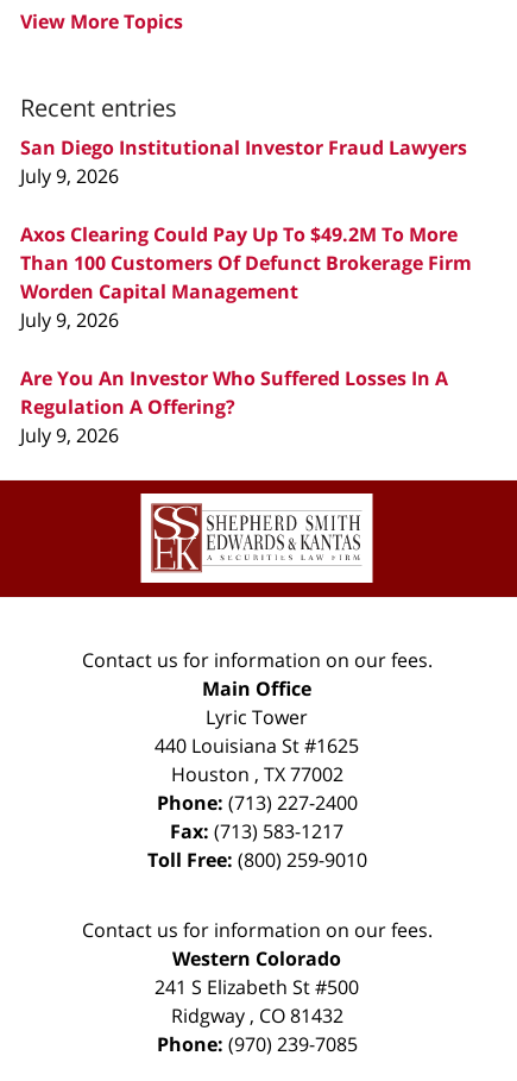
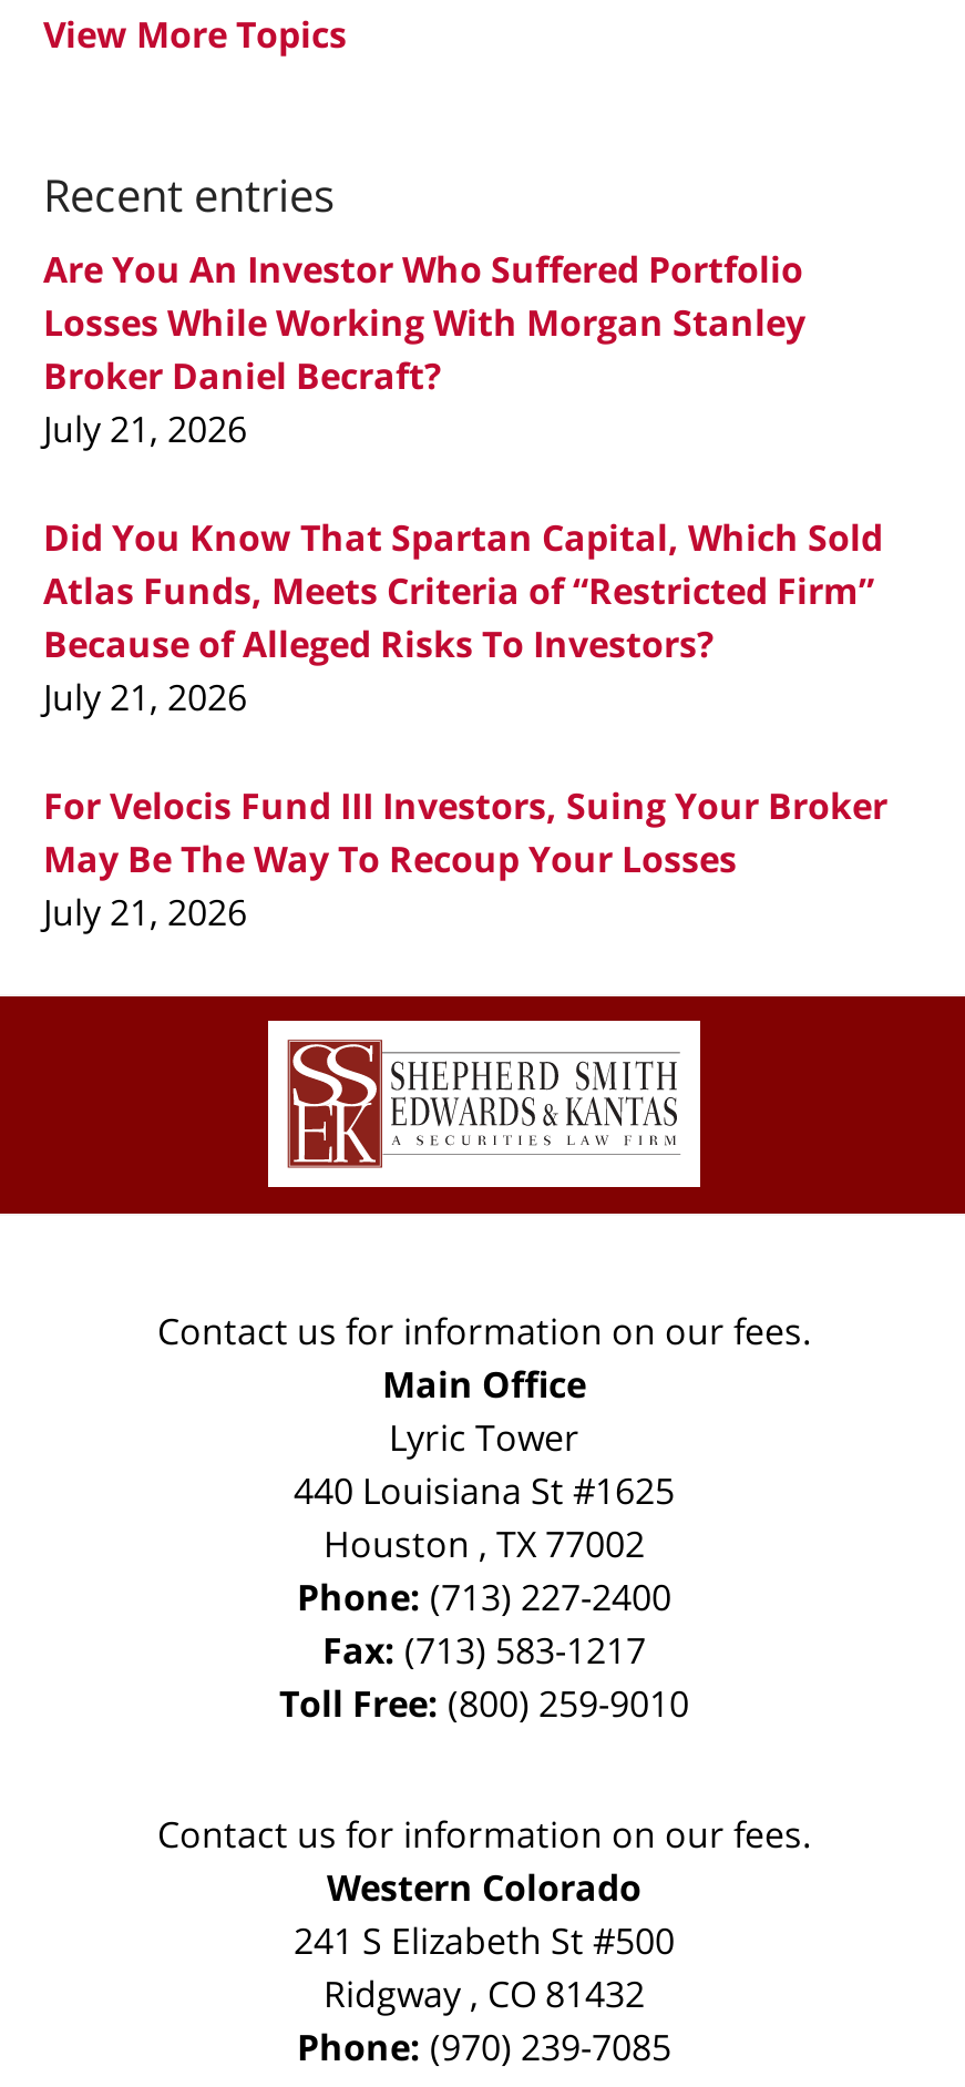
[20,135,467,189] San Diego Institutional Investor Fraud Lawyers | July 9, 2026 -> [43,245,805,454] Are You An Investor Who Suffered Portfolio | Losses While Working With Morgan Stanley | Broker Daniel Becraft? | July 21, 2026
[20,221,472,333] Axos Clearing Could Pay Up To $49.2M To More | Than 100 Customers Of Defunct Brokerage Firm | Worden Capital Management | July 9, 2026 -> [43,513,883,722] Did You Know That Spartan Capital, Which Sold | Atlas Funds, Meets Criteria of “Restricted Firm” | Because of Alleged Risks To Investors? | July 21, 2026
[20,365,448,448] Are You An Investor Who Suffered Losses In A | Regulation A Offering? | July 9, 2026 -> [43,782,887,937] For Velocis Fund III Investors, Suing Your Broker | May Be The Way To Recoup Your Losses | July 21, 2026

